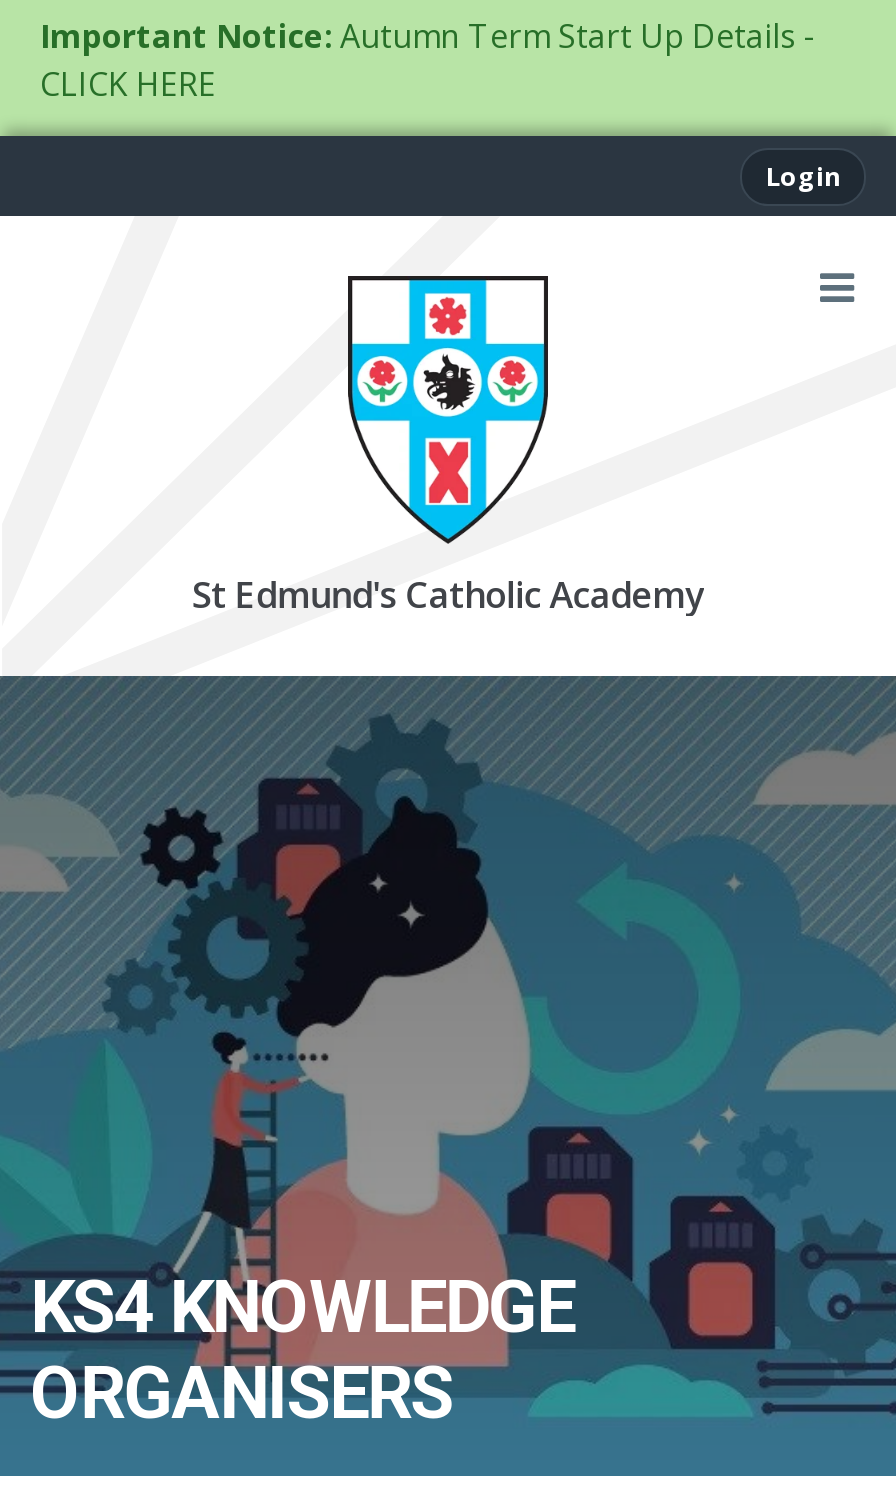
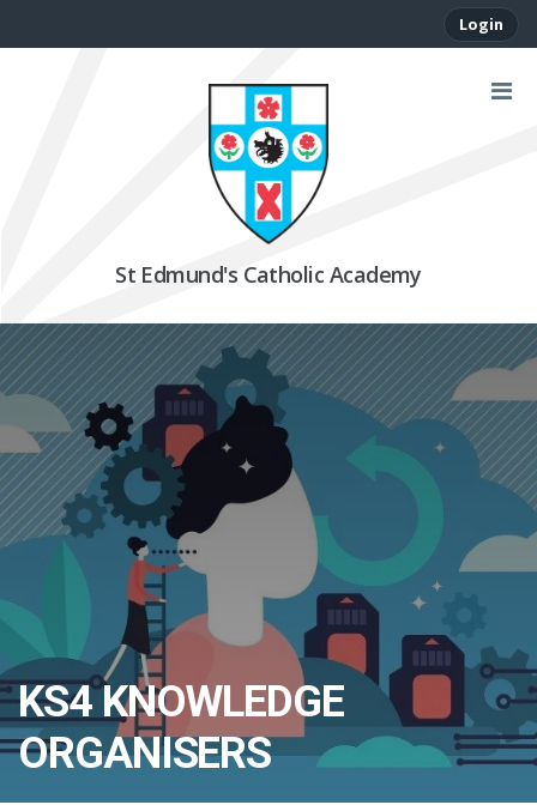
[40,14,816,106] Important Notice: Autumn Term Start Up Details - | CLICK HERE -> none

